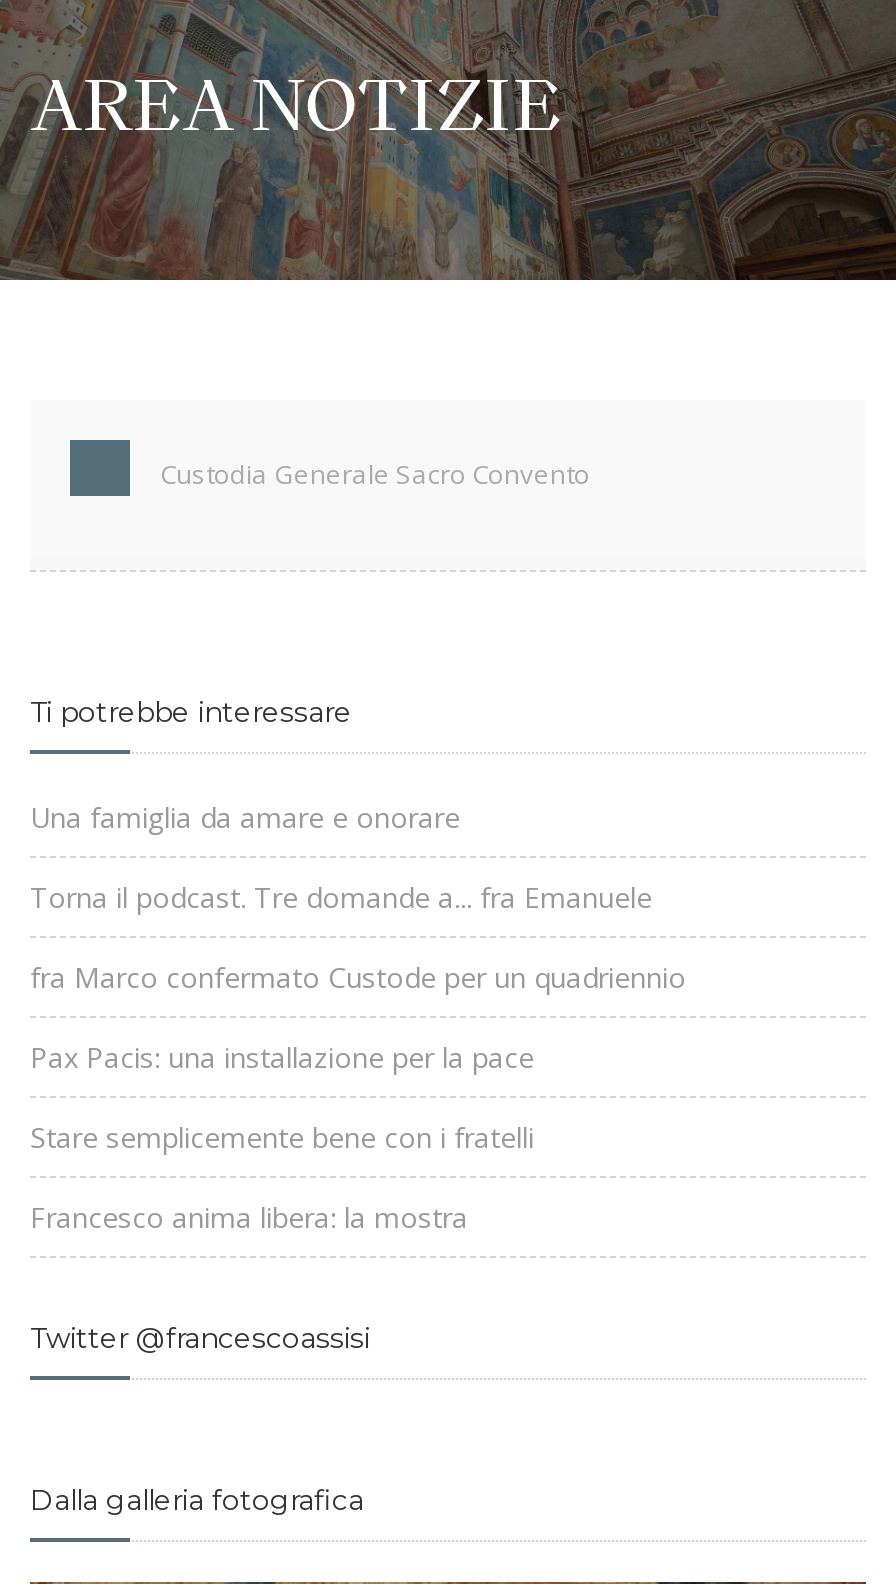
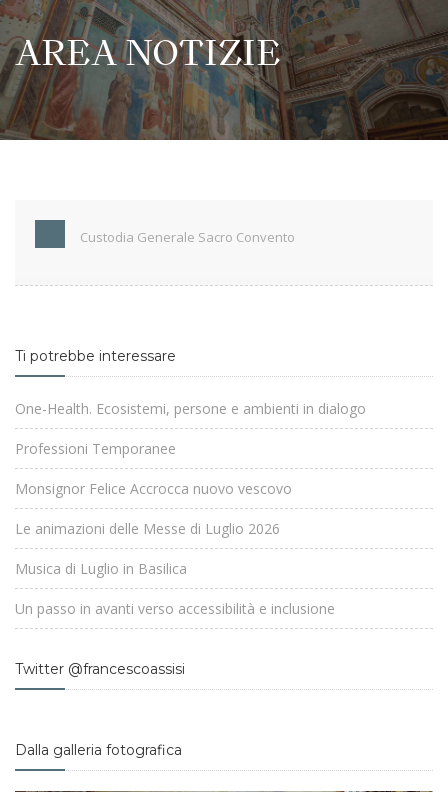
[30,798,460,836] Una famiglia da amare e onorare -> [15,399,366,418] One-Health. Ecosistemi, persone e ambienti in dialogo
[30,878,652,916] Torna il podcast. Tre domande a... fra Emanuele -> [15,439,176,458] Professioni Temporanee
[30,958,686,996] fra Marco confermato Custode per un quadriennio -> [15,479,292,498] Monsignor Felice Accrocca nuovo vescovo
[30,1038,534,1076] Pax Pacis: una installazione per la pace -> [15,519,280,538] Le animazioni delle Messe di Luglio 2026
[30,1118,534,1156] Stare semplicemente bene con i fratelli -> [15,559,187,578] Musica di Luglio in Basilica
[30,1198,468,1236] Francesco anima libera: la mostra -> [15,599,335,618] Un passo in avanti verso accessibilità e inclusione

